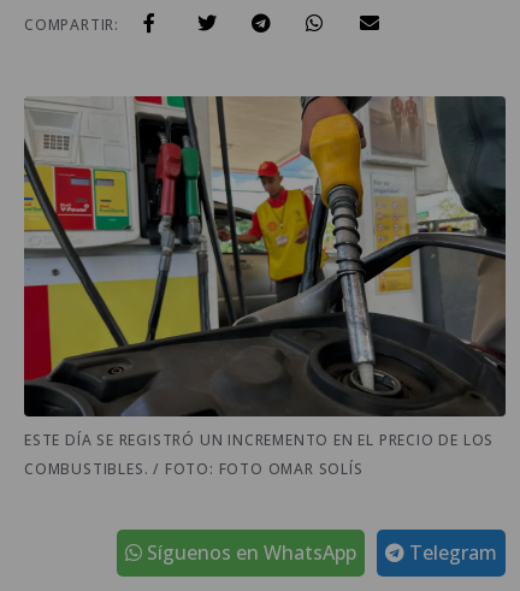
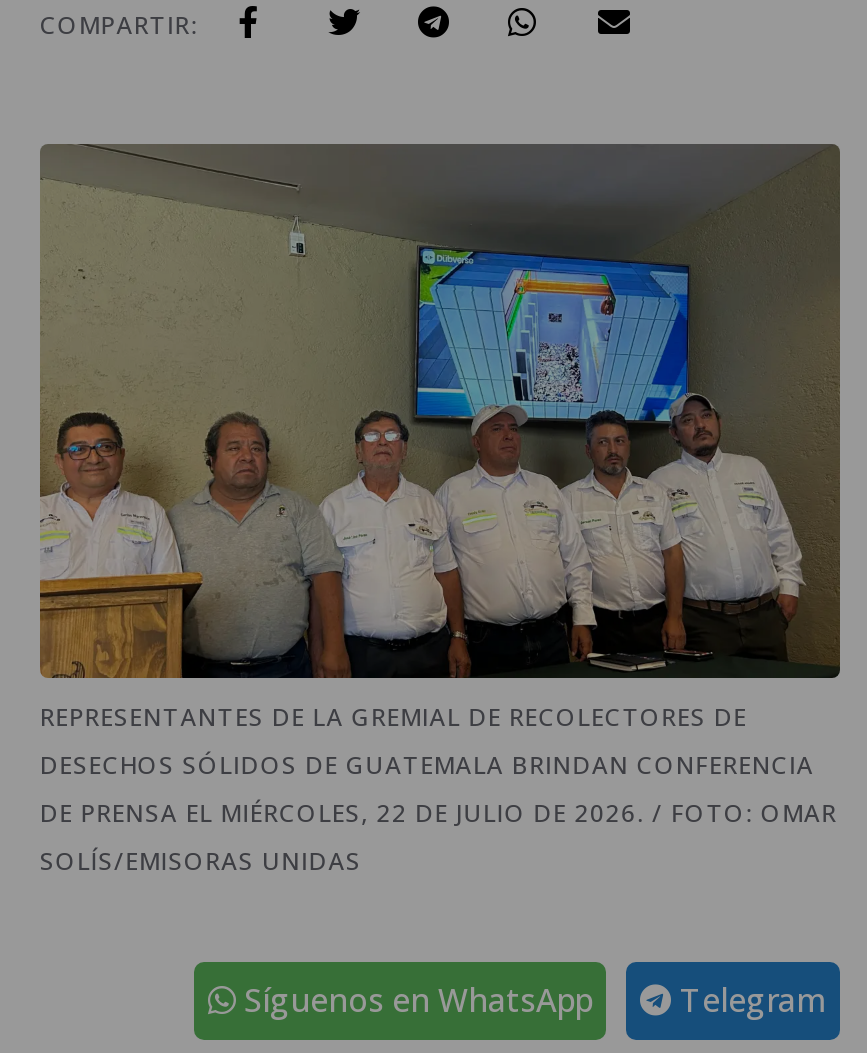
[23,95,507,479] [image] | ESTE DÍA SE REGISTRÓ UN INCREMENTO EN EL PRECIO DE LOS | COMBUSTIBLES. / FOTO: FOTO OMAR SOLÍS -> [38,143,842,878] [image] | REPRESENTANTES DE LA GREMIAL DE RECOLECTORES DE | DESECHOS SÓLIDOS DE GUATEMALA BRINDAN CONFERENCIA | DE PRENSA EL MIÉRCOLES, 22 DE JULIO DE 2026. / FOTO: OMAR | SOLÍS/EMISORAS UNIDAS

